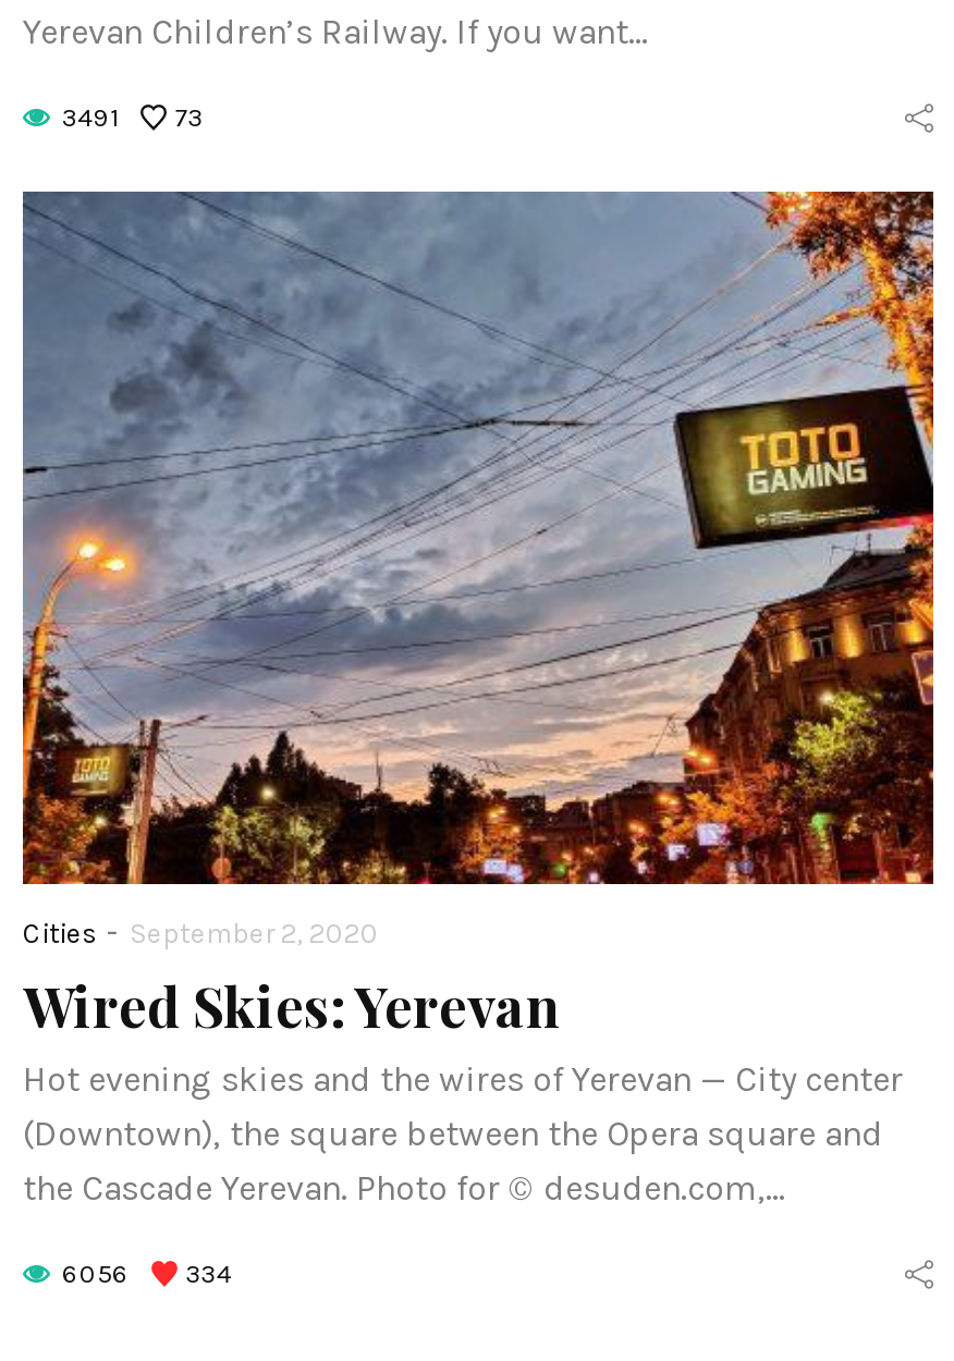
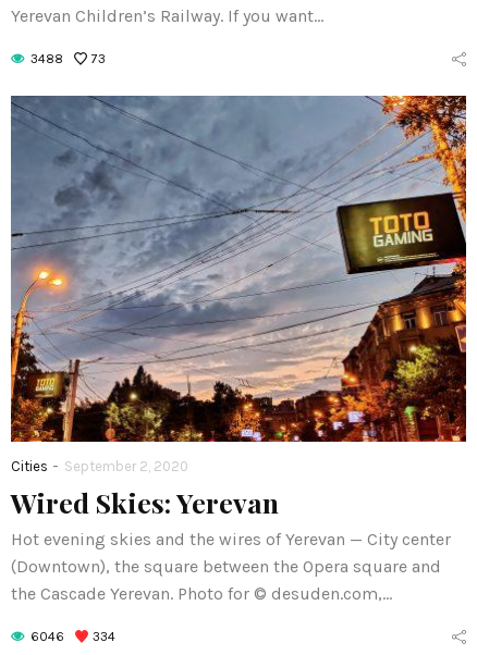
[62,102,203,133] 3491 73 -> [30,51,105,66] 3488 73
[62,1259,232,1289] 6056 334 -> [30,629,115,644] 6046 334

